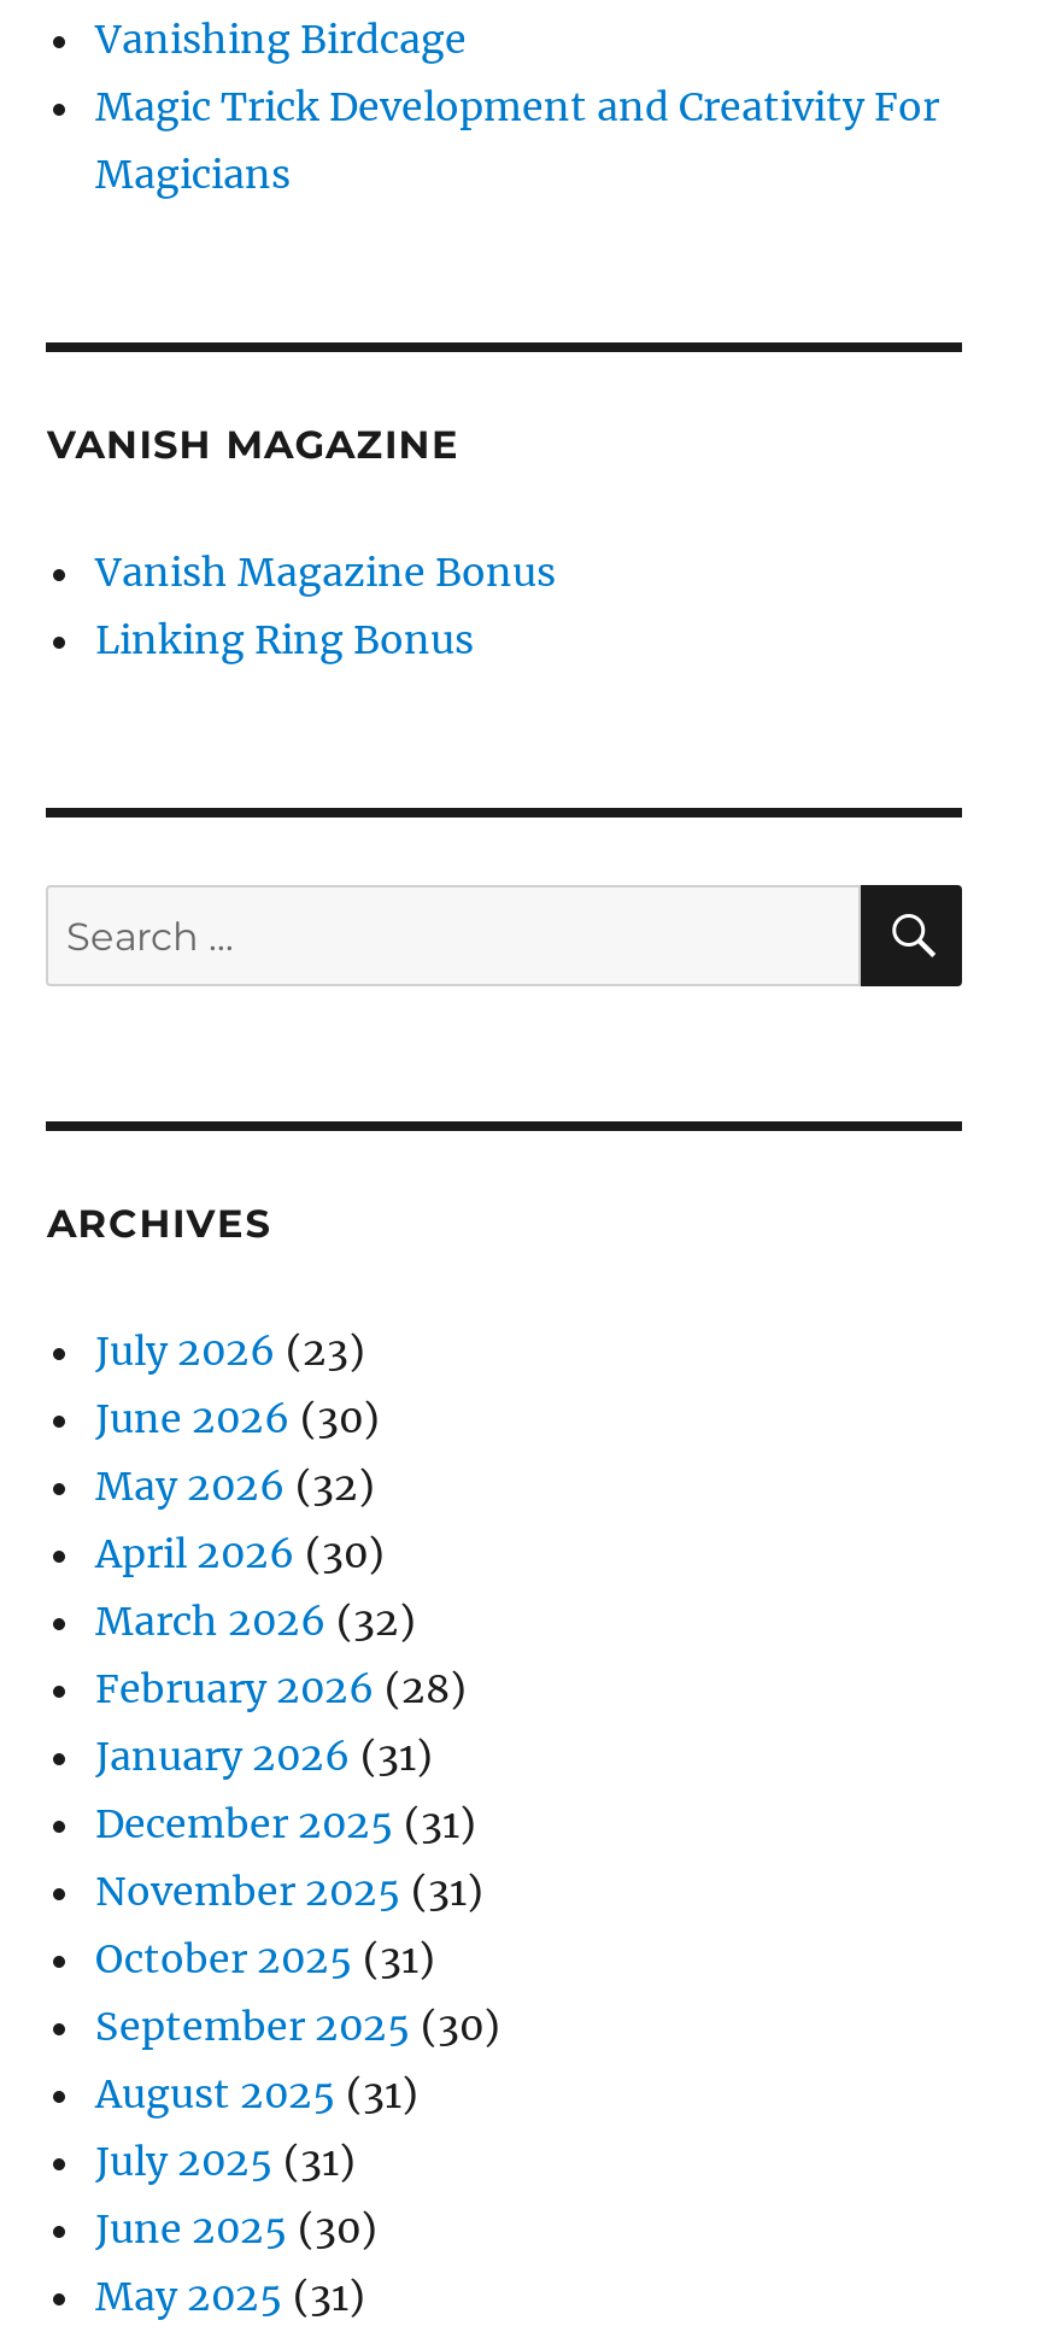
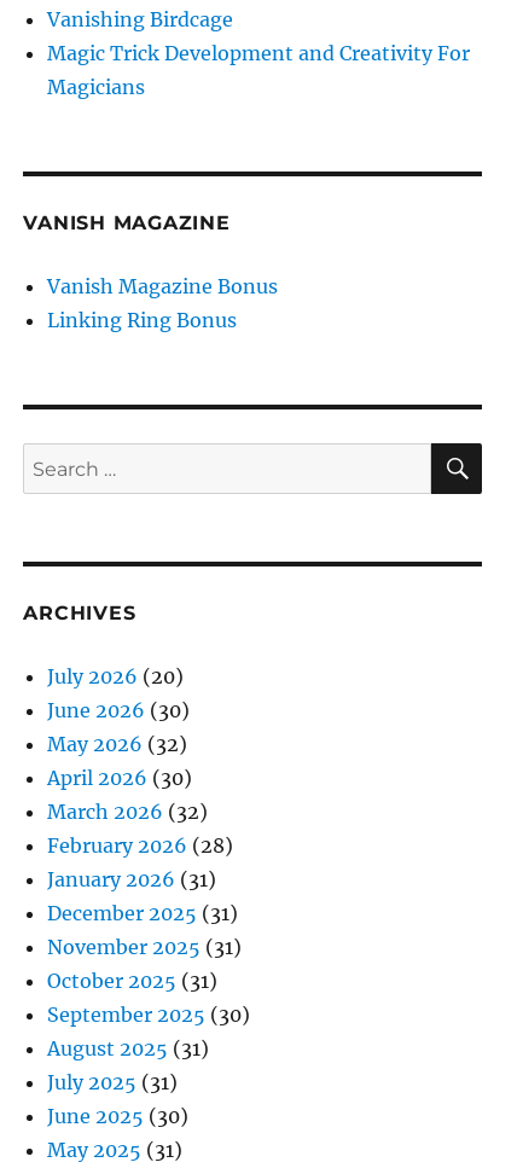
[95,1327,365,1375] July 2026 (23) -> [48,664,184,689] July 2026 (20)

